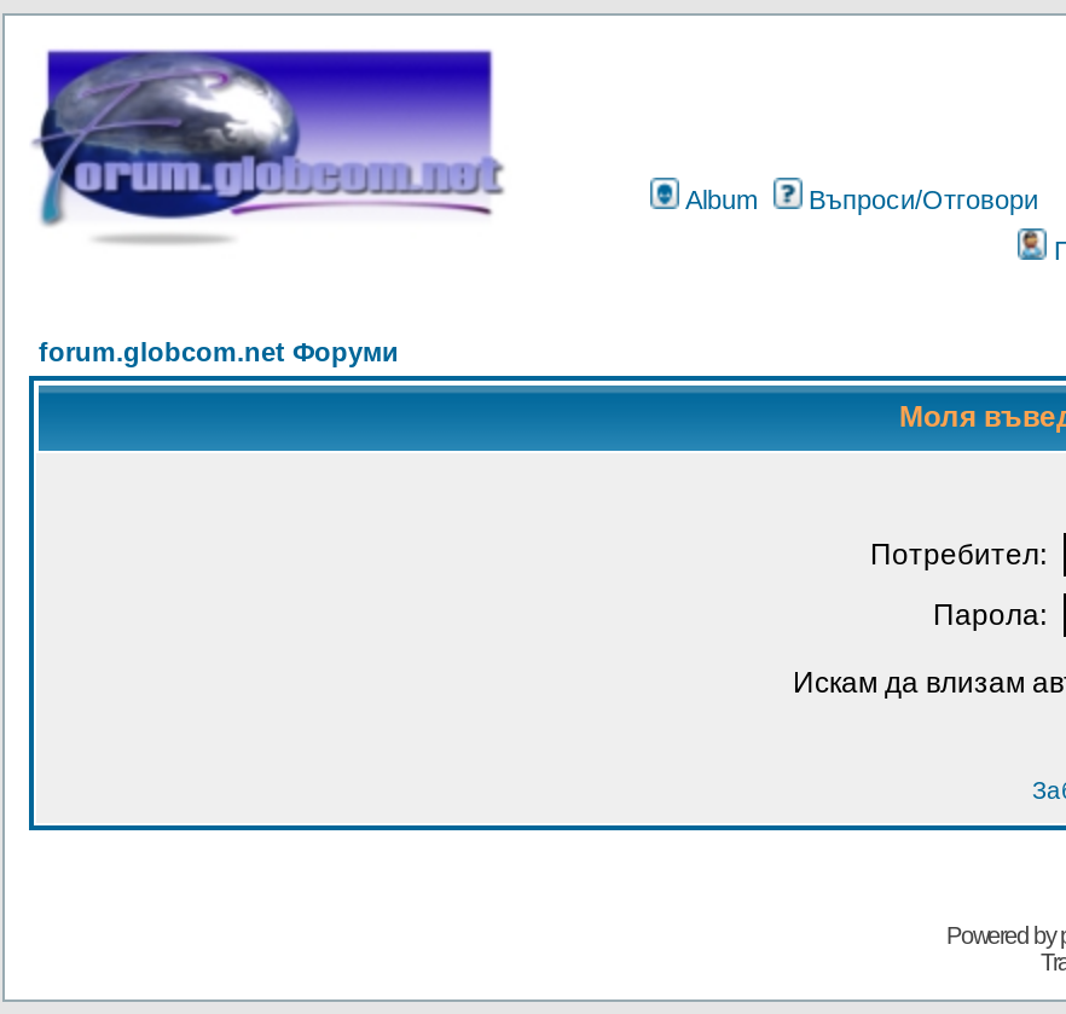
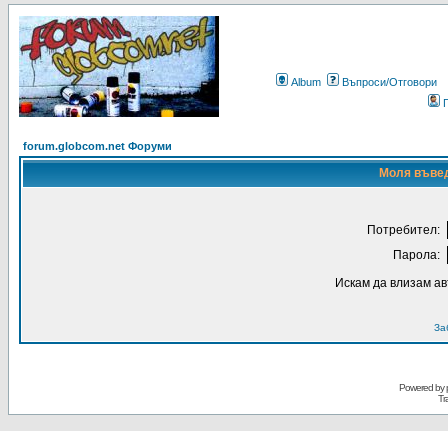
[29,42,512,282] [image] -> [18,15,220,118] [image]

